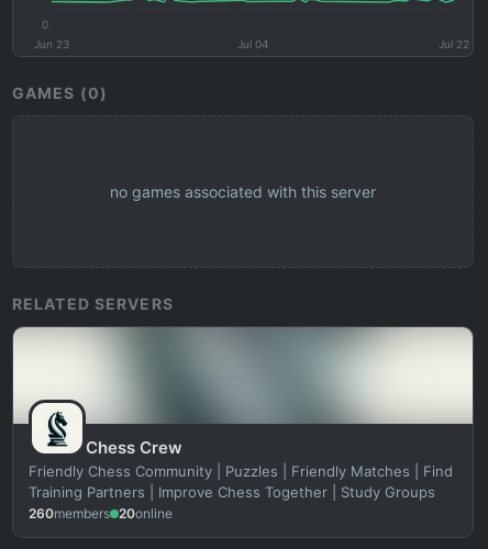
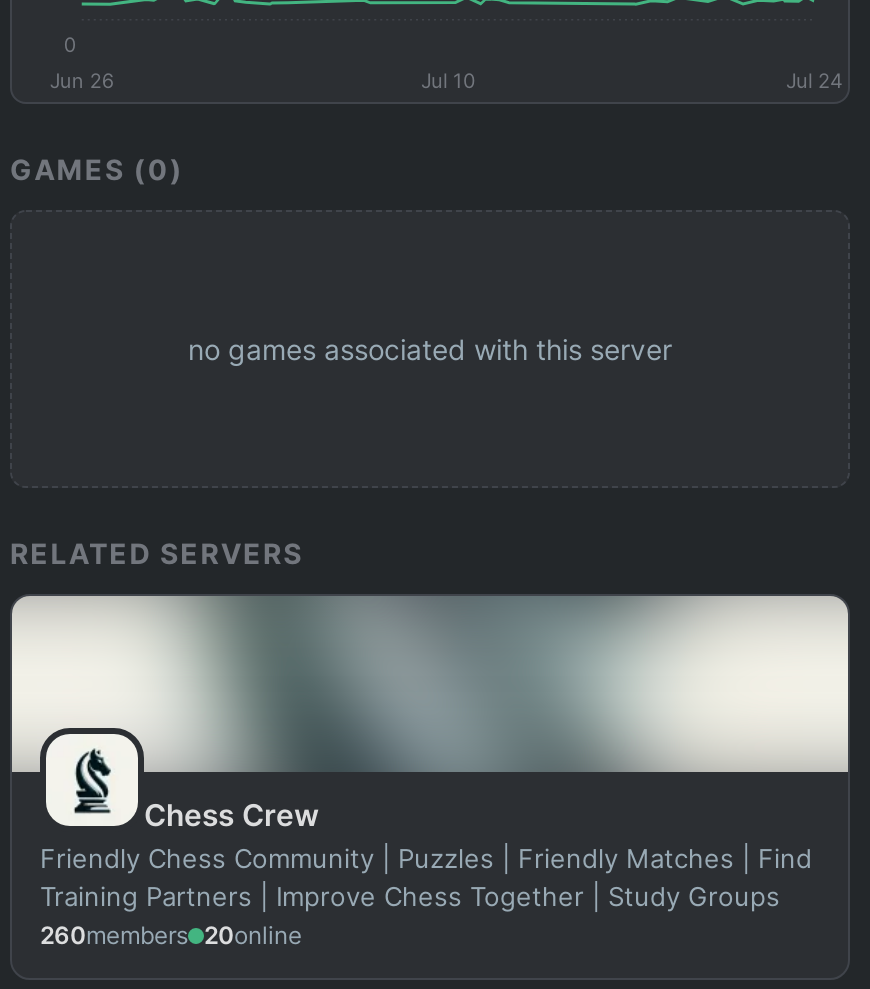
[34,37,69,51] Jun 23 -> [50,68,114,92] Jun 26
[237,37,268,51] Jul 04 -> [421,68,475,92] Jul 10
[439,37,469,51] Jul 22 -> [786,68,842,92] Jul 24

